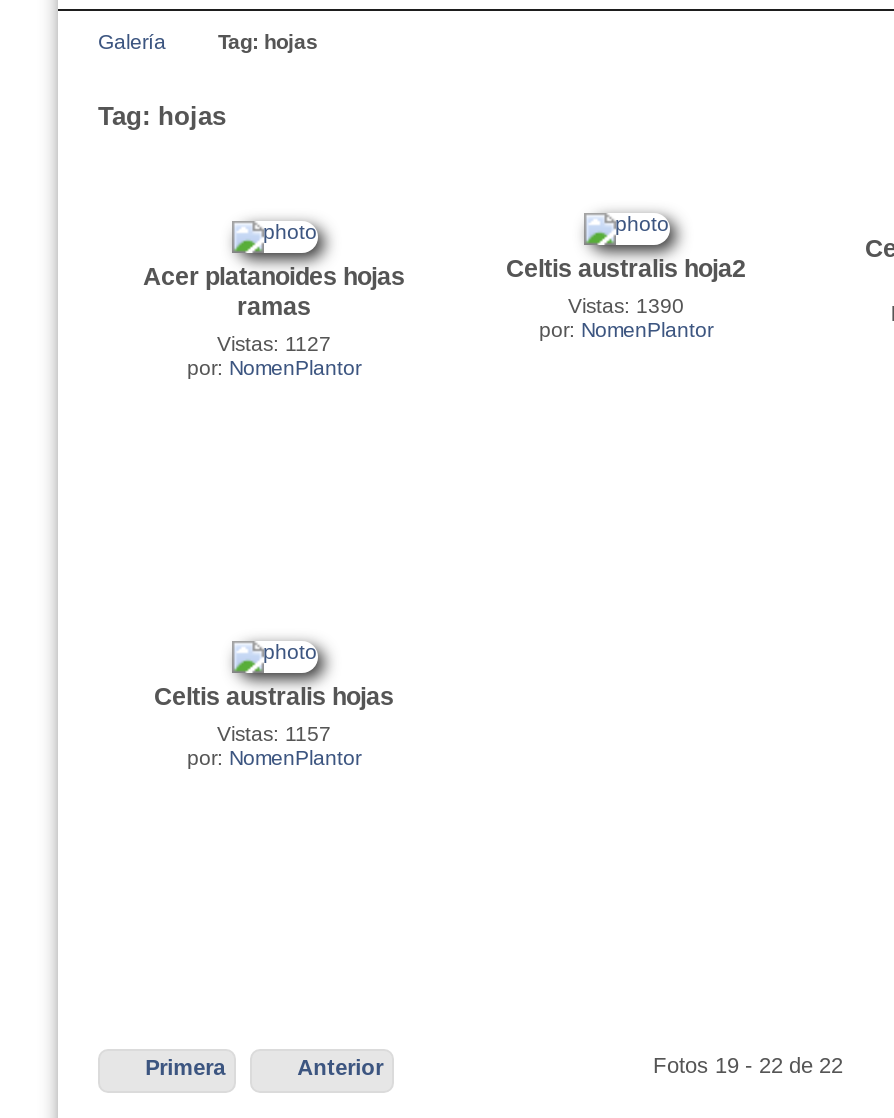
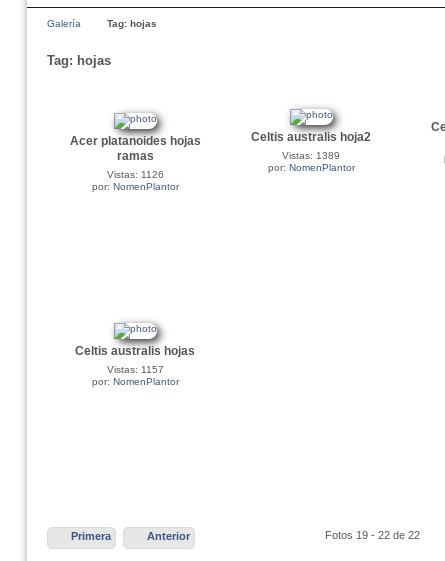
[568,294,684,316] Vistas: 1390 -> [282,150,340,161] Vistas: 1389
[217,332,331,354] Vistas: 1127 -> [106,169,163,180] Vistas: 1126

